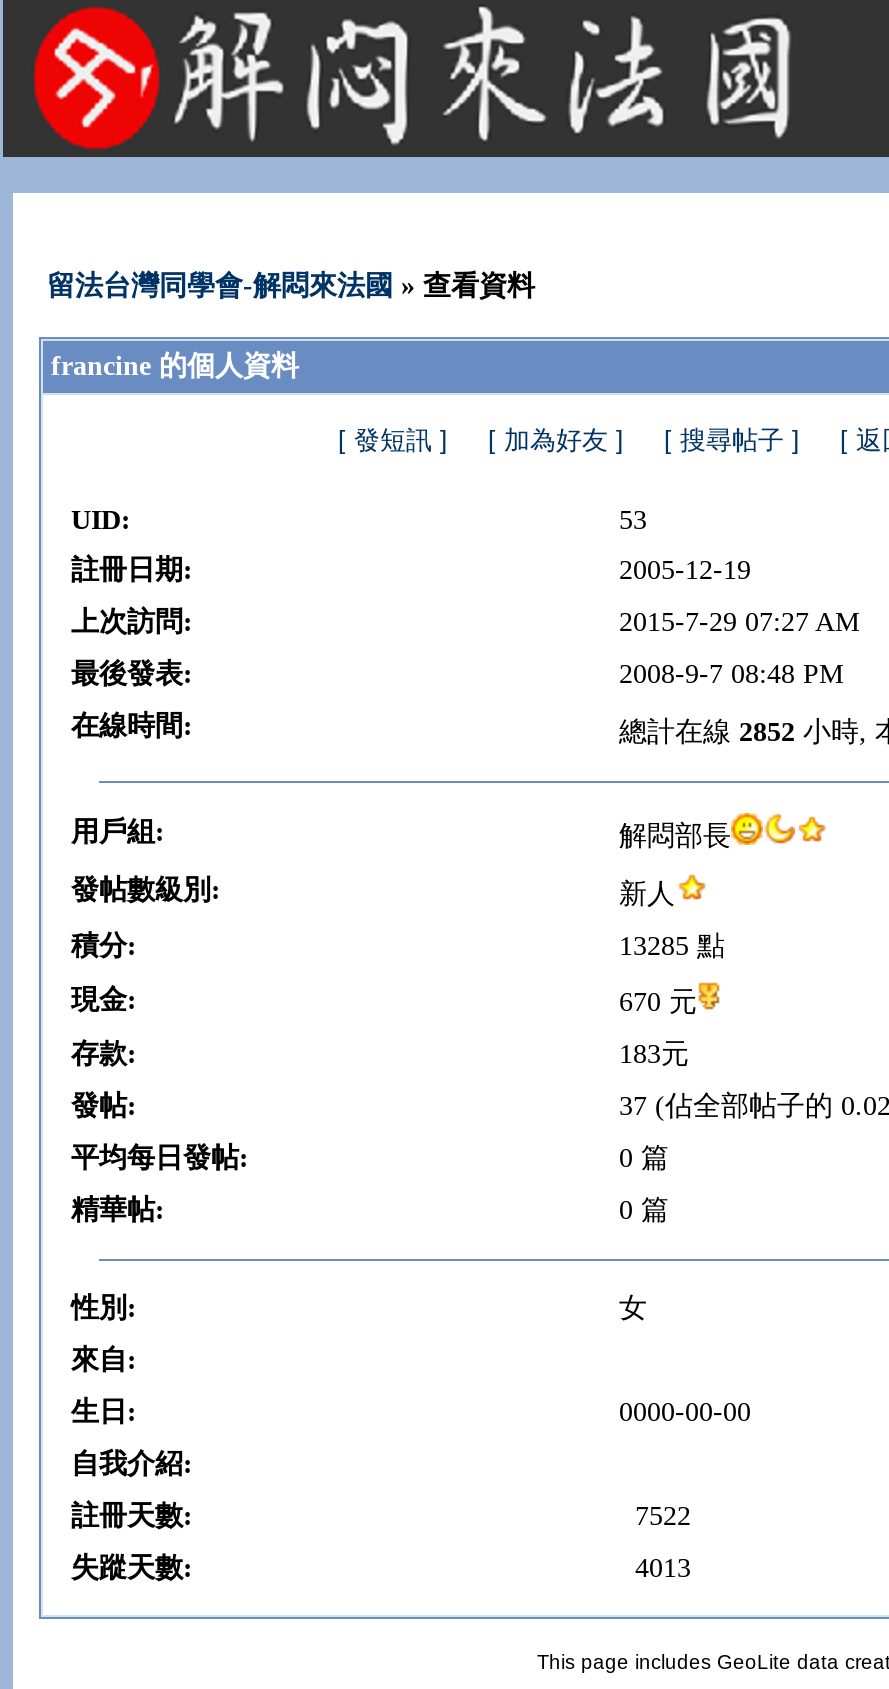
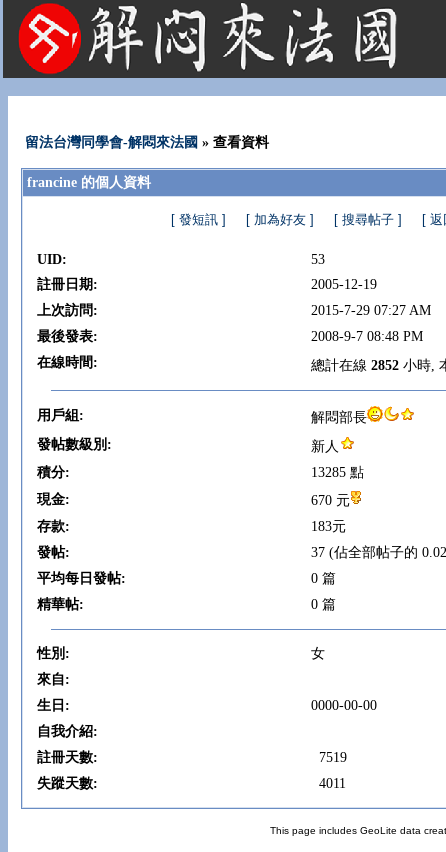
[619,1501,691,1531] 7522 -> [311,750,347,765] 7519
[619,1553,691,1583] 4013 -> [311,776,346,791] 4011

